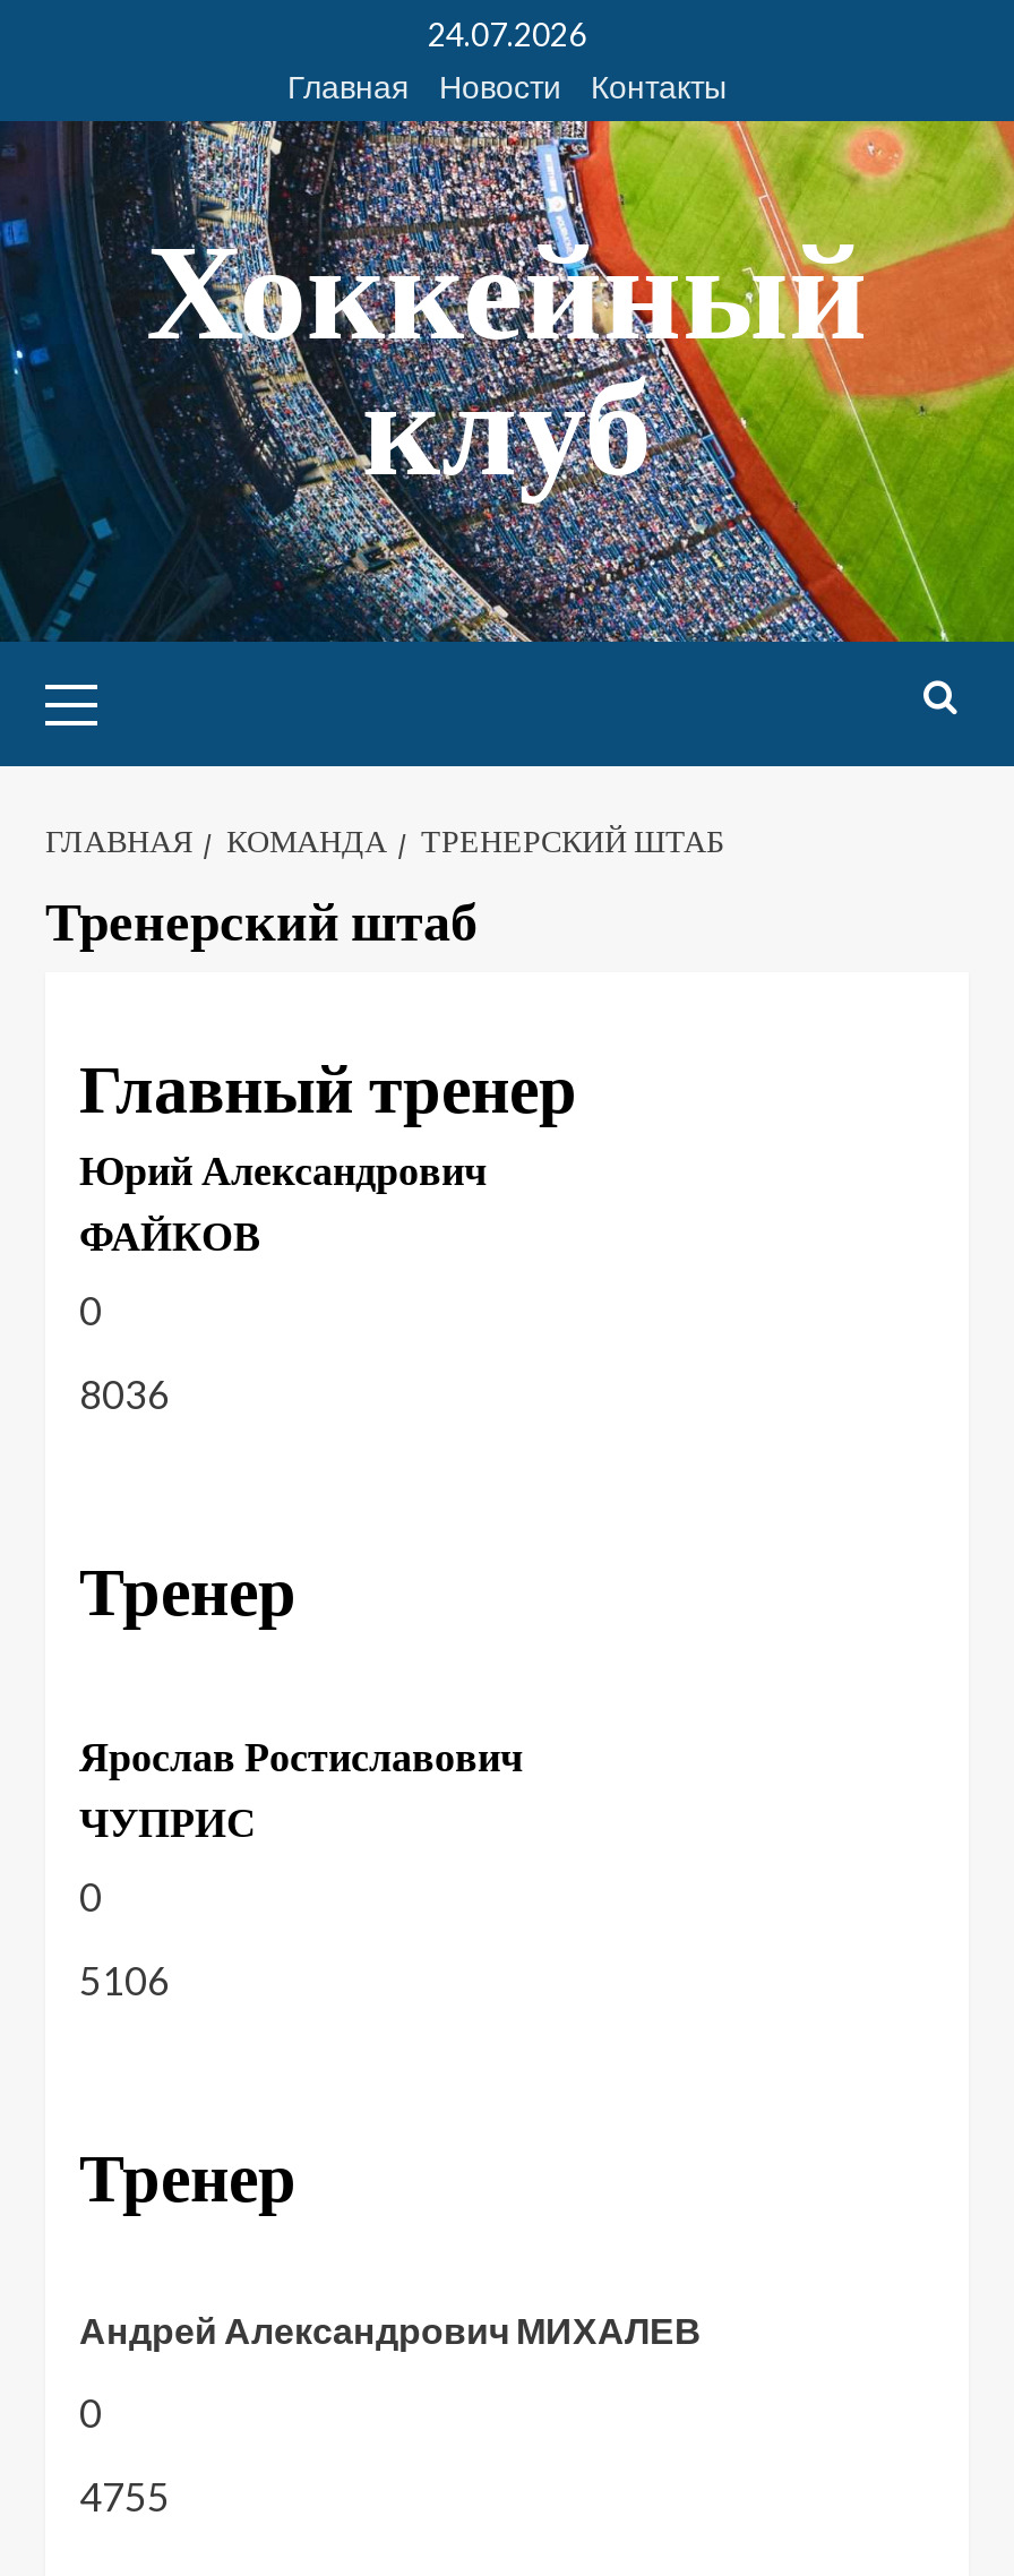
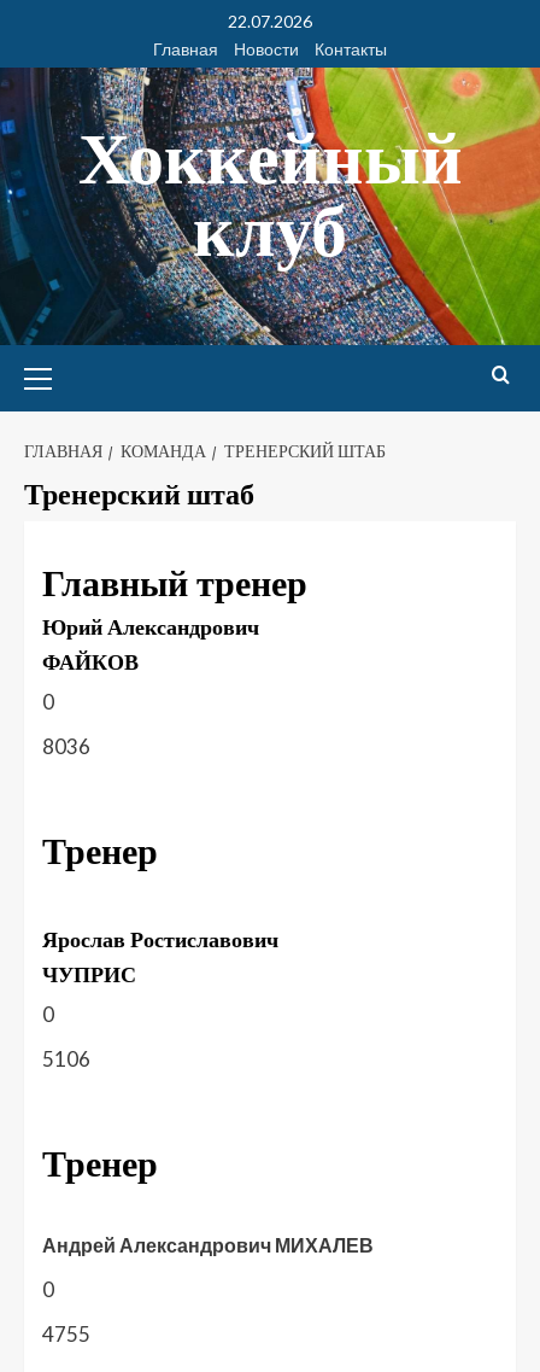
[428,15,586,53] 24.07.2026 -> [228,11,312,31] 22.07.2026

